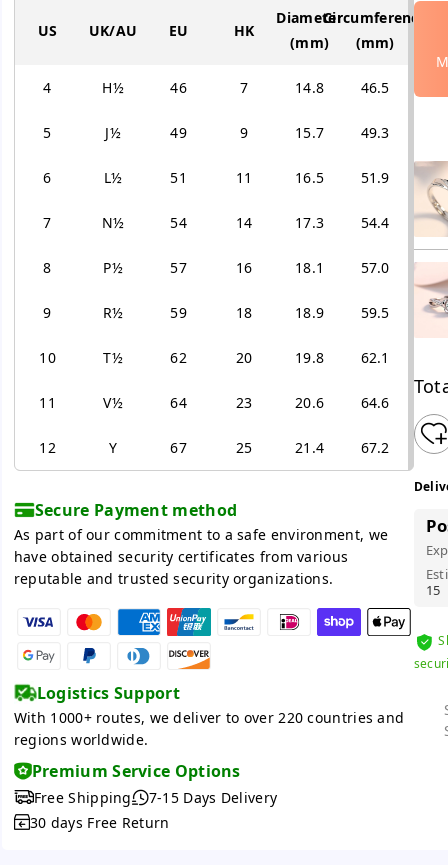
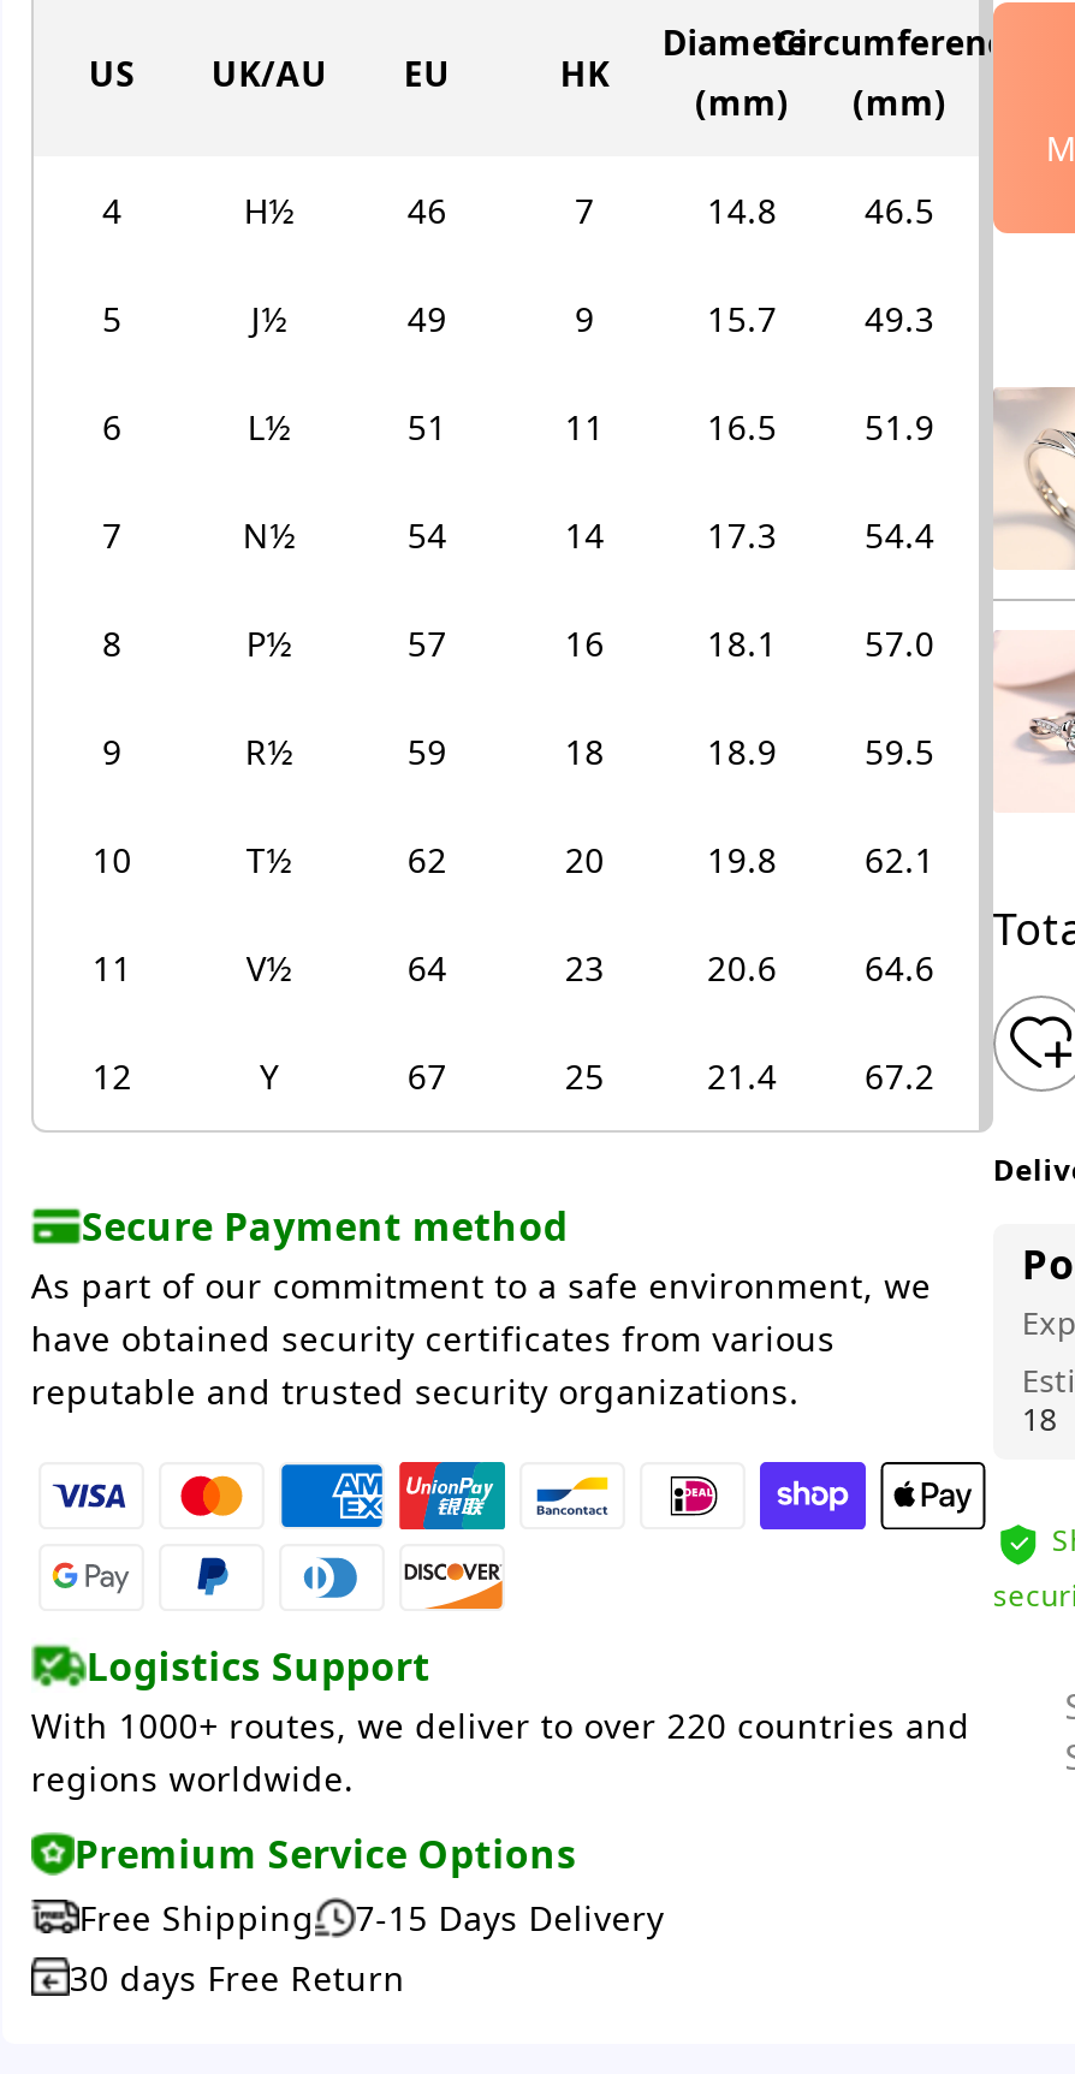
[426,581,440,599] 15 -> [1022,1397,1057,1441] 18

